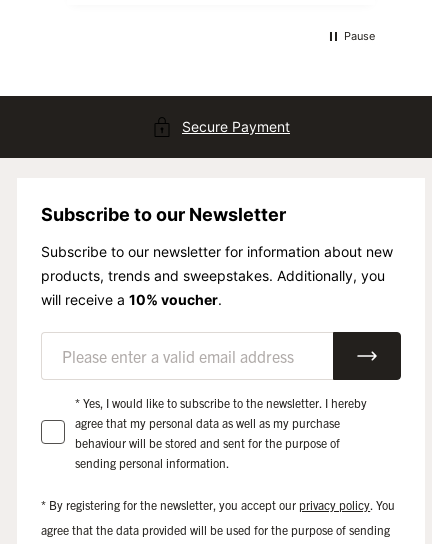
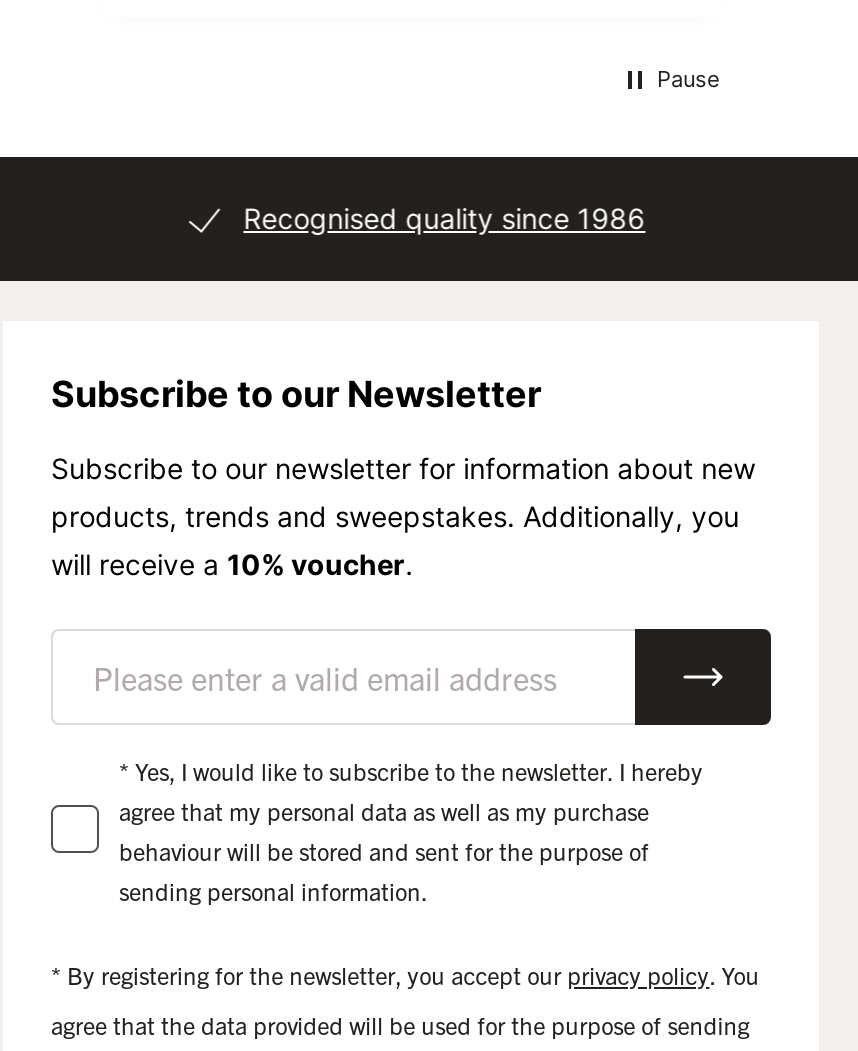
[182,117,290,134] Secure Payment -> [240,202,642,236] Recognised quality since 1986

